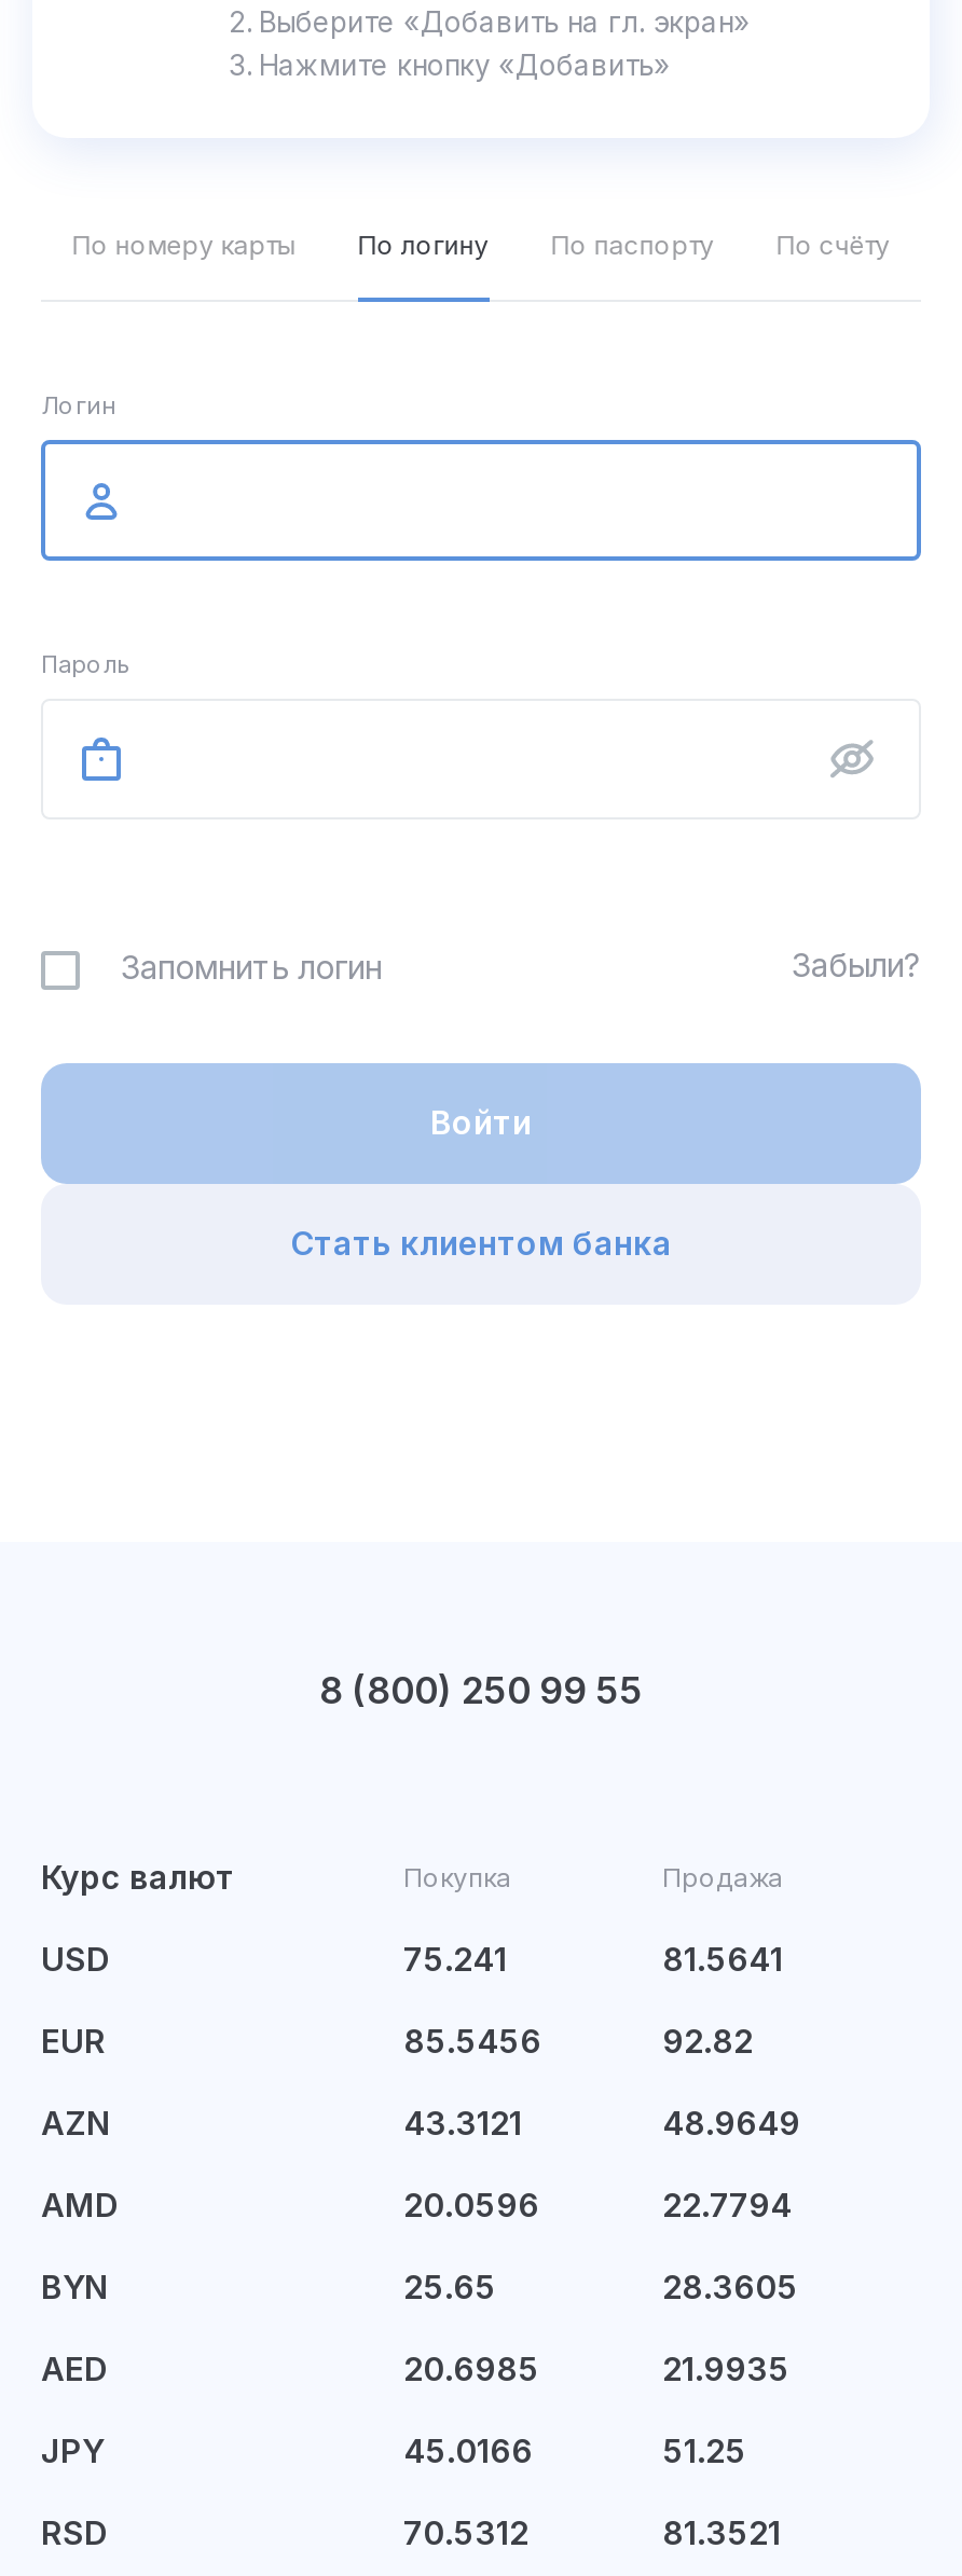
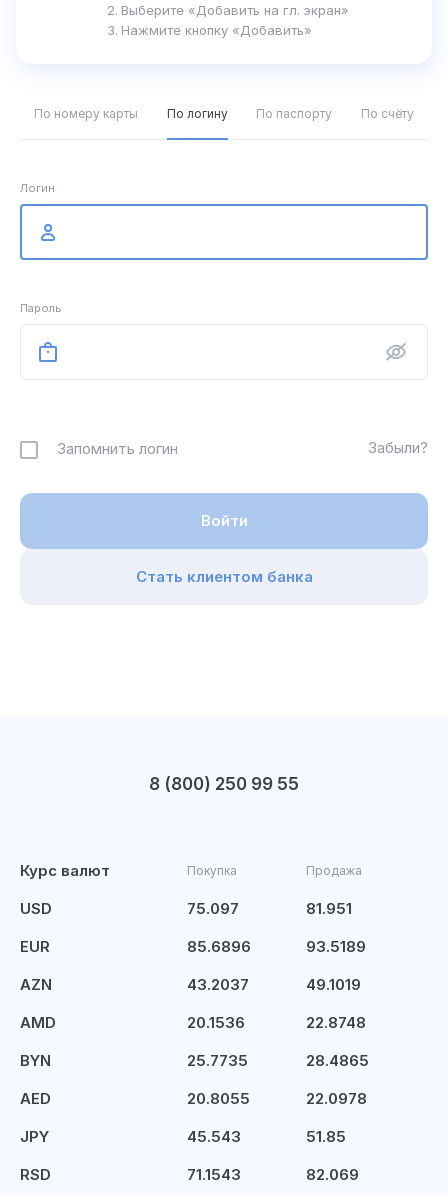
[403,1939,507,1980] 75.241 -> [187,899,239,918] 75.097
[662,1939,783,1980] 81.5641 -> [306,899,352,918] 81.951
[403,2021,541,2062] 85.5456 -> [187,937,251,956] 85.6896
[662,2021,753,2062] 92.82 -> [306,937,366,956] 93.5189
[403,2103,522,2144] 43.3121 -> [187,975,249,994] 43.2037
[662,2103,800,2144] 48.9649 -> [306,975,361,994] 49.1019
[403,2185,539,2226] 20.0596 -> [187,1013,245,1032] 20.1536
[662,2185,792,2226] 22.7794 -> [306,1013,366,1032] 22.8748
[403,2267,496,2308] 25.65 -> [187,1051,248,1070] 25.7735
[662,2267,798,2308] 28.3605 -> [306,1051,369,1070] 28.4865
[403,2348,539,2389] 20.6985 -> [187,1089,250,1108] 20.8055
[662,2348,789,2389] 21.9935 -> [306,1089,367,1108] 22.0978
[403,2430,533,2471] 45.0166 -> [187,1127,241,1146] 45.543
[662,2430,746,2471] 51.25 -> [306,1127,346,1146] 51.85
[403,2512,528,2553] 70.5312 -> [187,1165,241,1184] 71.1543
[662,2512,781,2553] 81.3521 -> [306,1165,359,1184] 82.069

